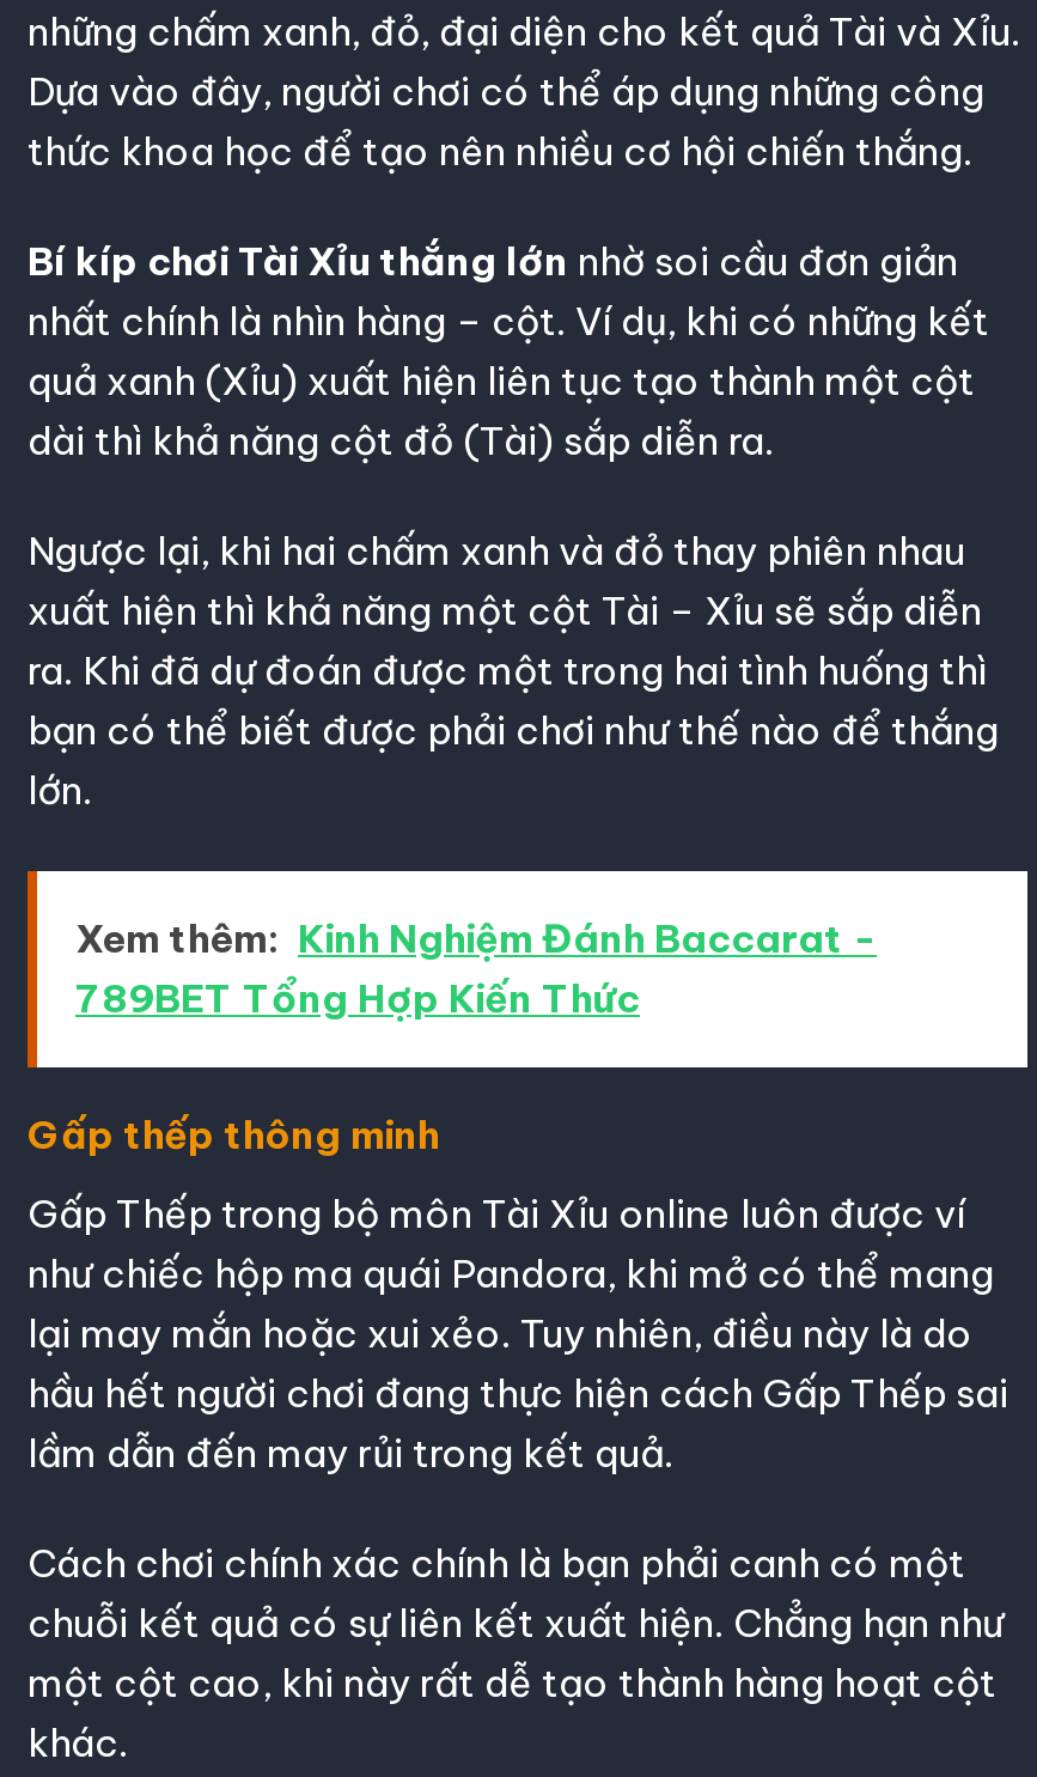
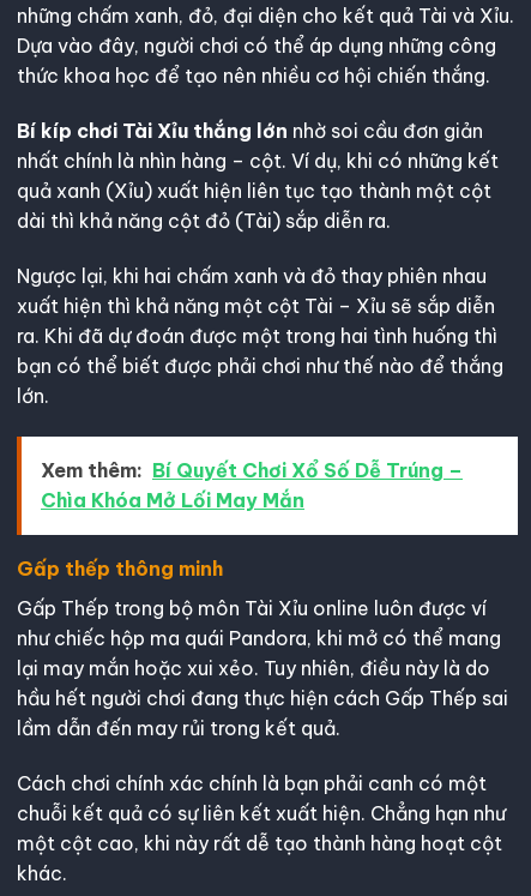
[75,914,877,1021] Xem thêm: Kinh Nghiệm Đánh Baccarat - | 789BET Tổng Hợp Kiến Thức -> [41,458,463,512] Xem thêm: Bí Quyết Chơi Xổ Số Dễ Trúng – | Chìa Khóa Mở Lối May Mắn

